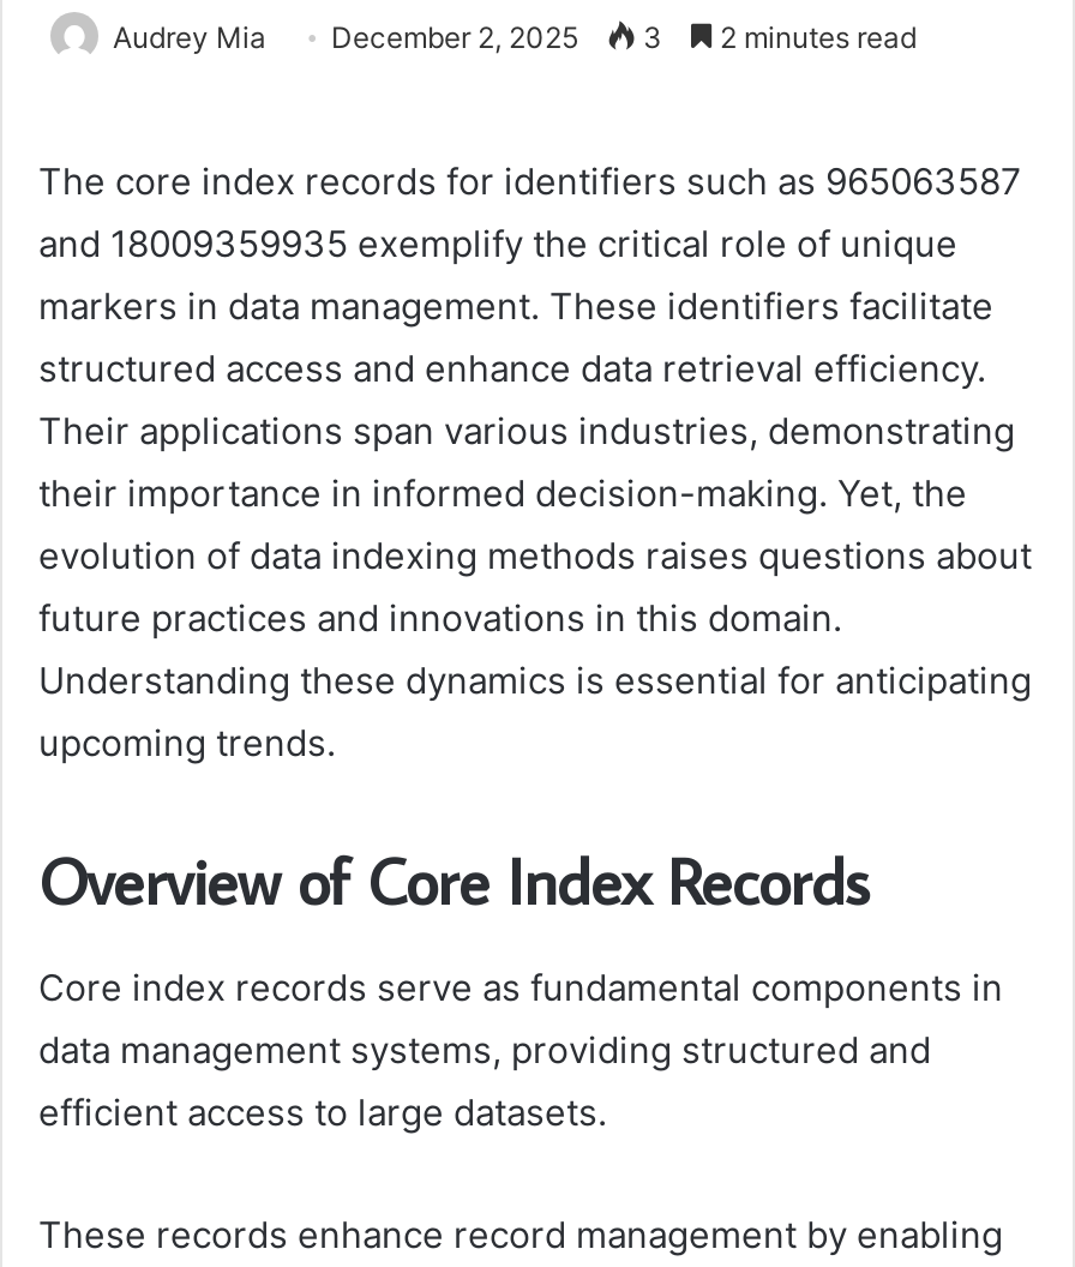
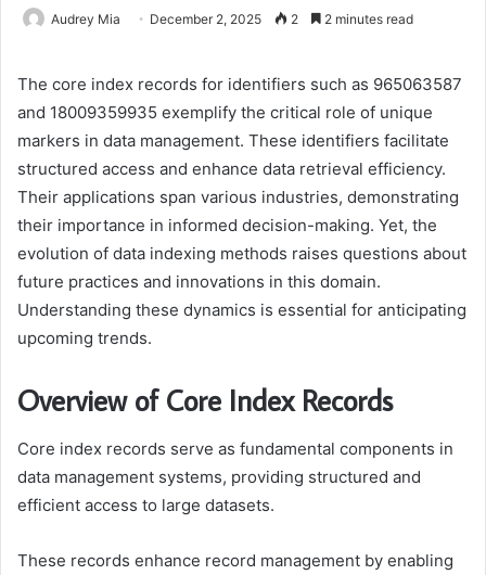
[113,20,917,56] Audrey Mia December 2, 2025 3 2 minutes read -> [51,11,413,28] Audrey Mia December 2, 2025 2 2 minutes read

